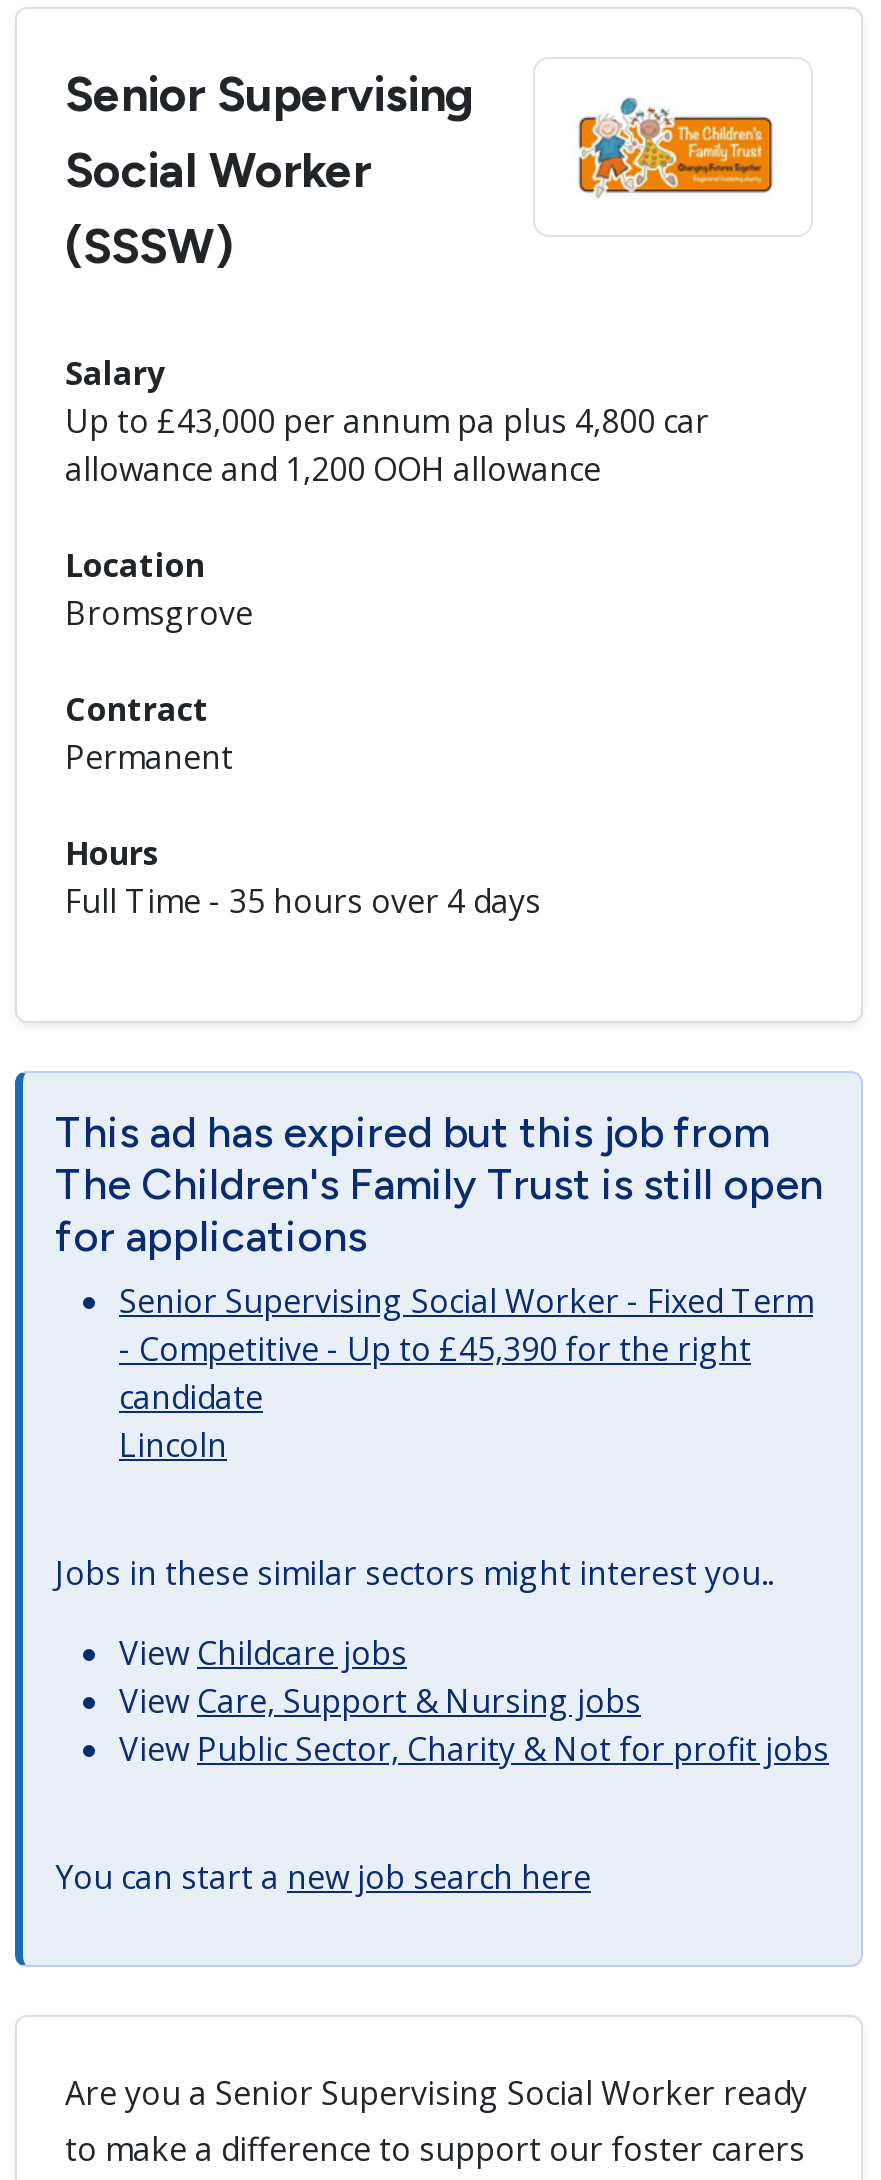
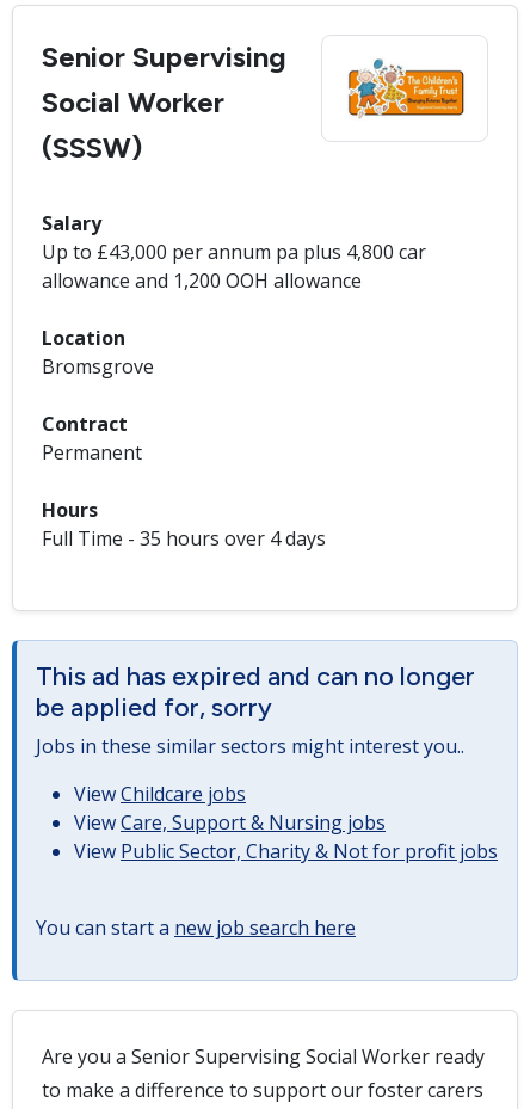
[55,1105,823,1467] This ad has expired but this job from | The Children's Family Trust is still open | for applications | Senior Supervising Social Worker - Fixed Term | - Competitive - Up to £45,390 for the right | candidate | Lincoln -> [36,660,475,722] This ad has expired and can no longer | be applied for, sorry

